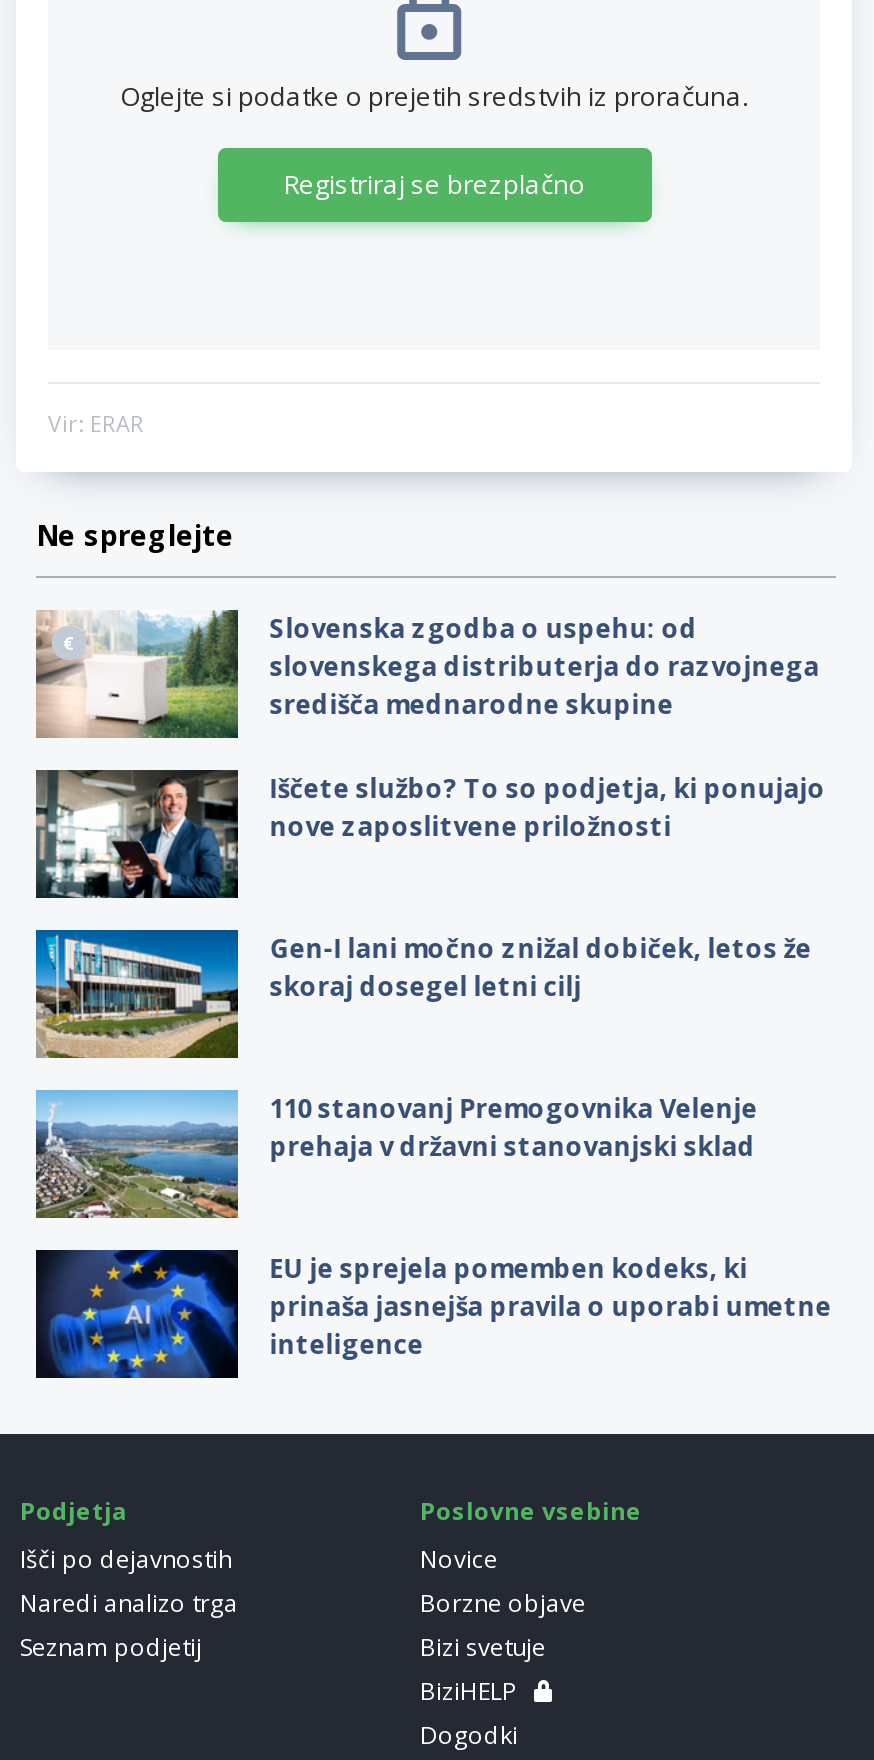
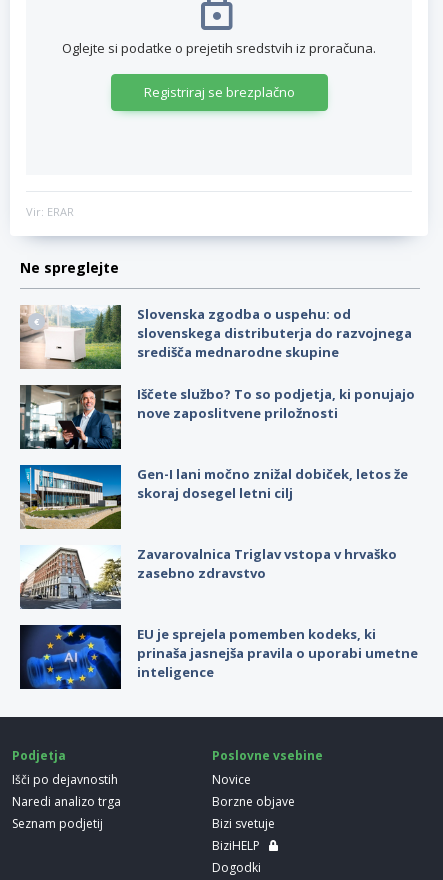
[34,1088,758,1220] [image] | 110 stanovanj Premogovnika Velenje | prehaja v državni stanovanjski sklad -> [20,544,397,609] [image] | Zavarovalnica Triglav vstopa v hrvaško | zasebno zdravstvo

